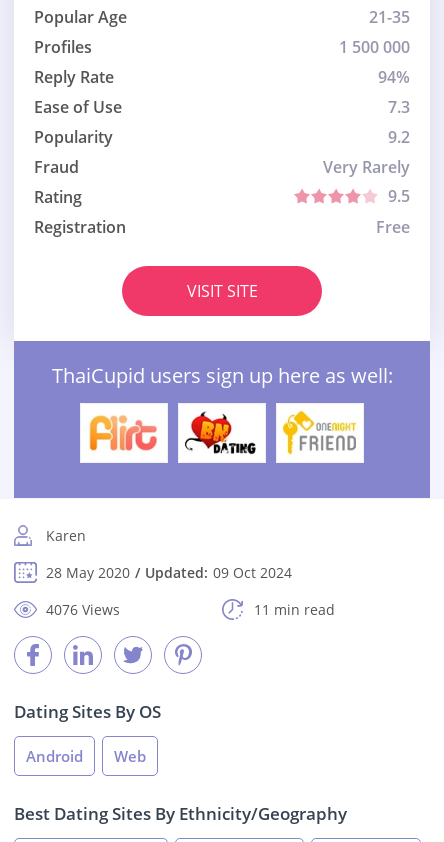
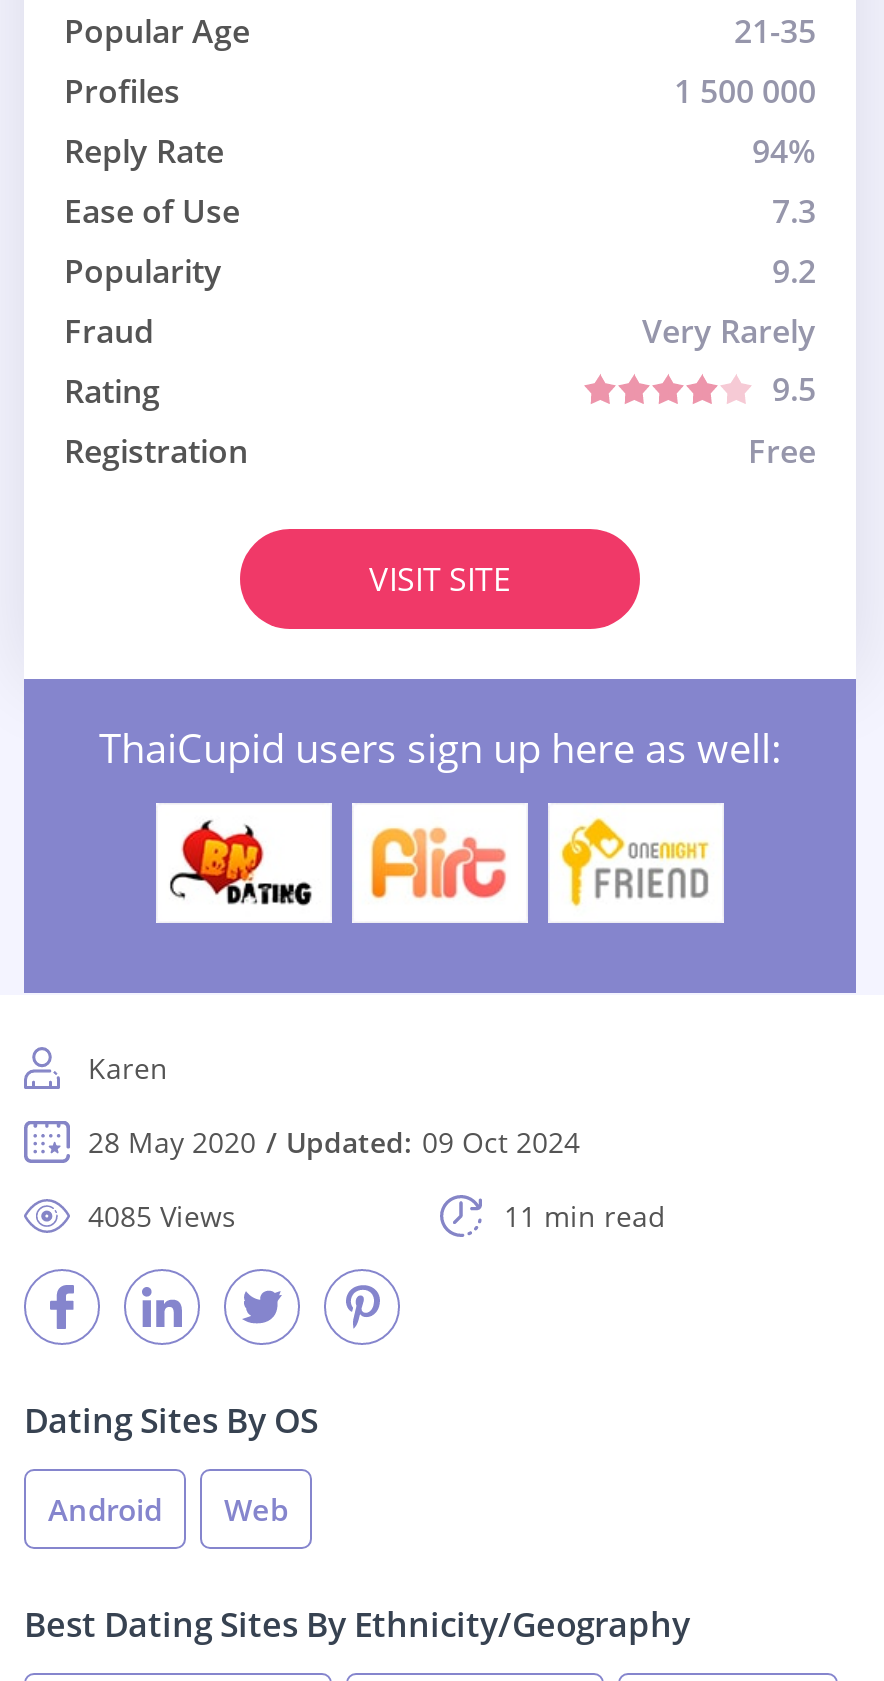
[87,412,158,454] [image] -> [168,819,314,907] [image]
[184,411,257,455] [image] -> [366,821,508,905] [image]
[46,600,120,619] 4076 Views -> [88,1197,236,1235] 4085 Views

